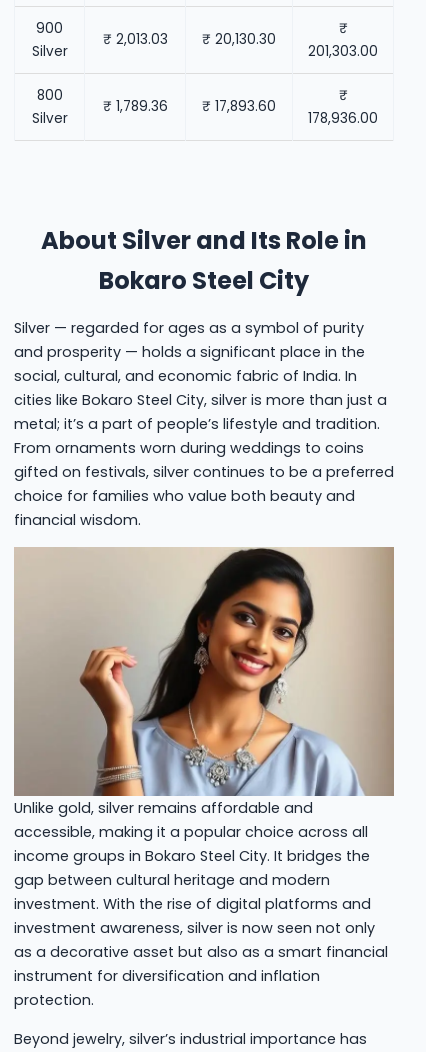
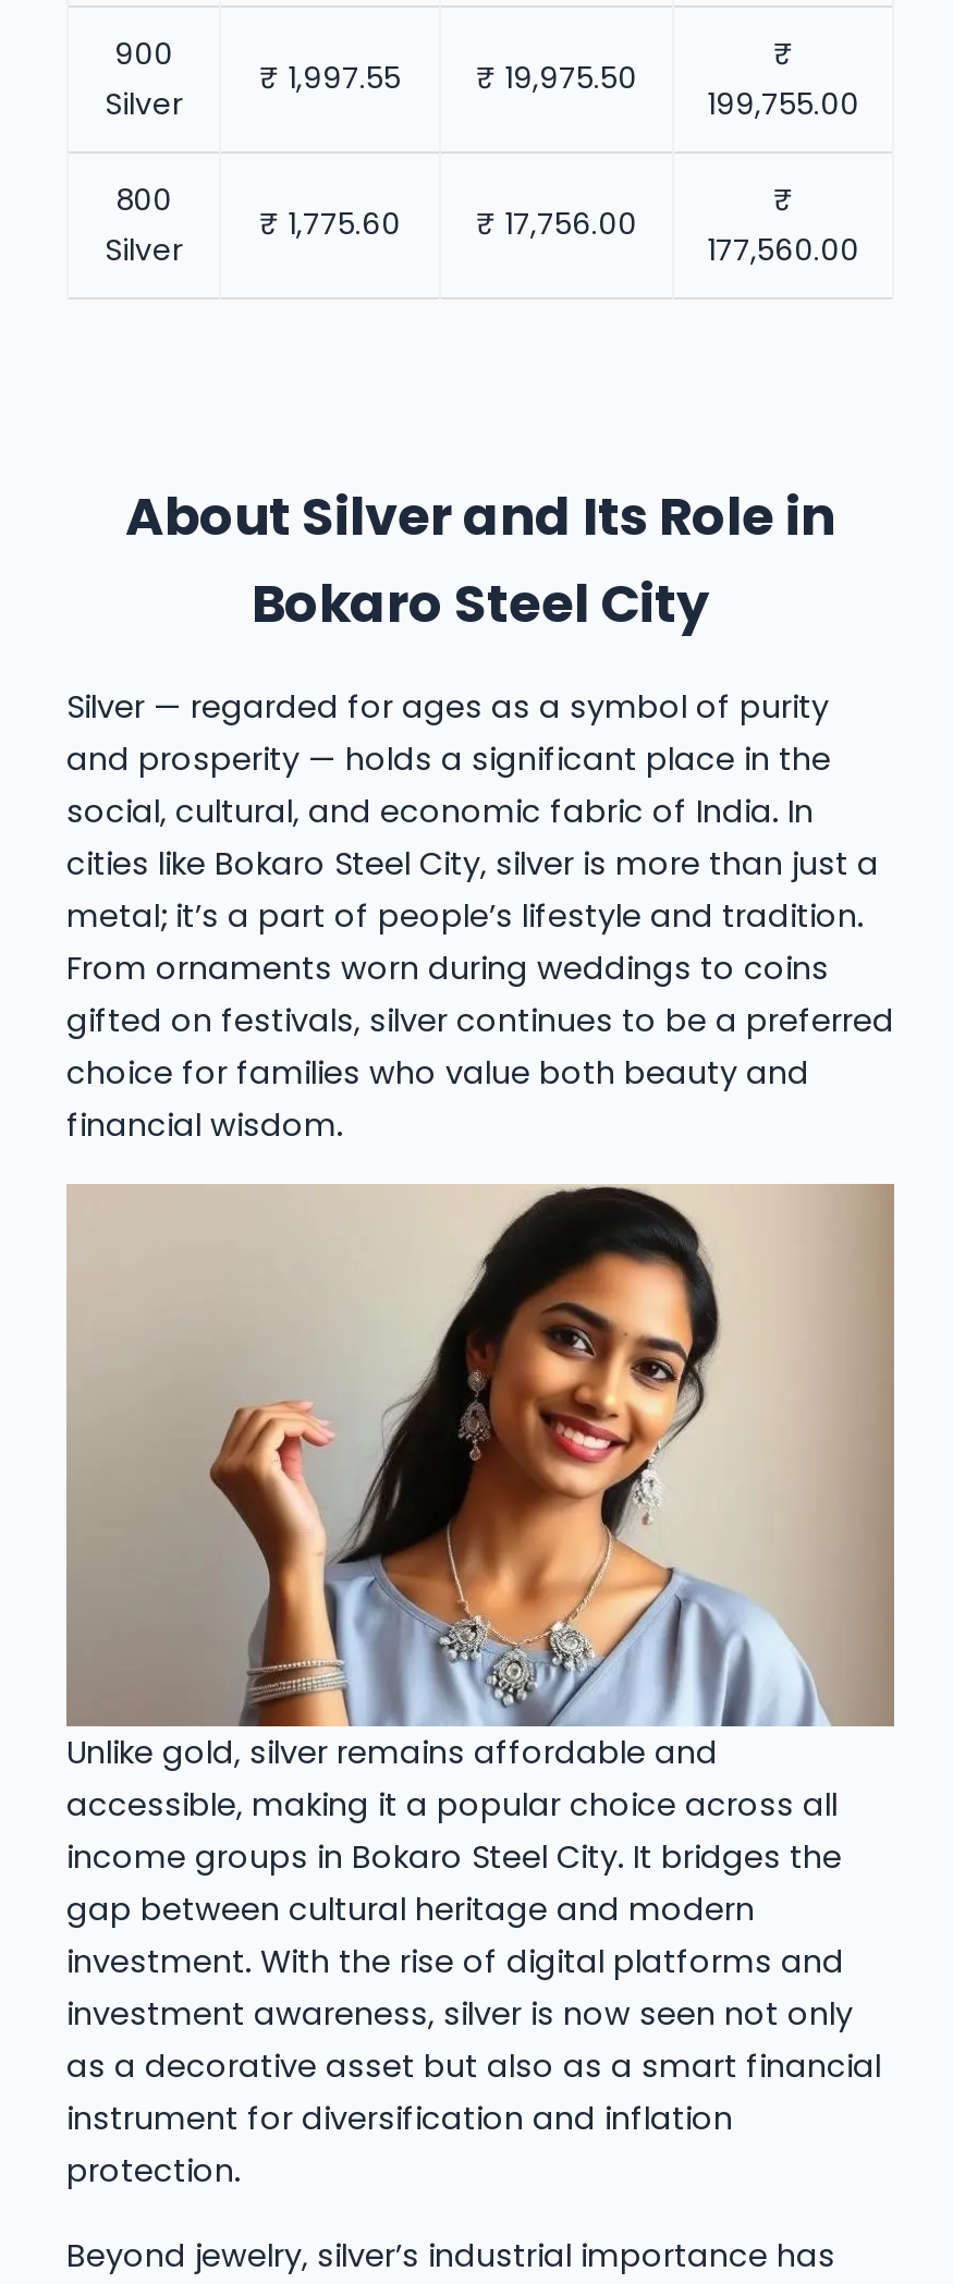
[102,30,167,49] ₹ 2,013.03 -> [259,58,401,99] ₹ 1,997.55
[202,30,276,49] ₹ 20,130.30 -> [476,58,637,99] ₹ 19,975.50
[308,42,378,61] 201,303.00 -> [707,84,859,125] 199,755.00
[102,97,167,116] ₹ 1,789.36 -> [259,204,401,245] ₹ 1,775.60
[202,97,276,116] ₹ 17,893.60 -> [476,204,637,245] ₹ 17,756.00
[308,109,378,128] 178,936.00 -> [707,230,859,271] 177,560.00

